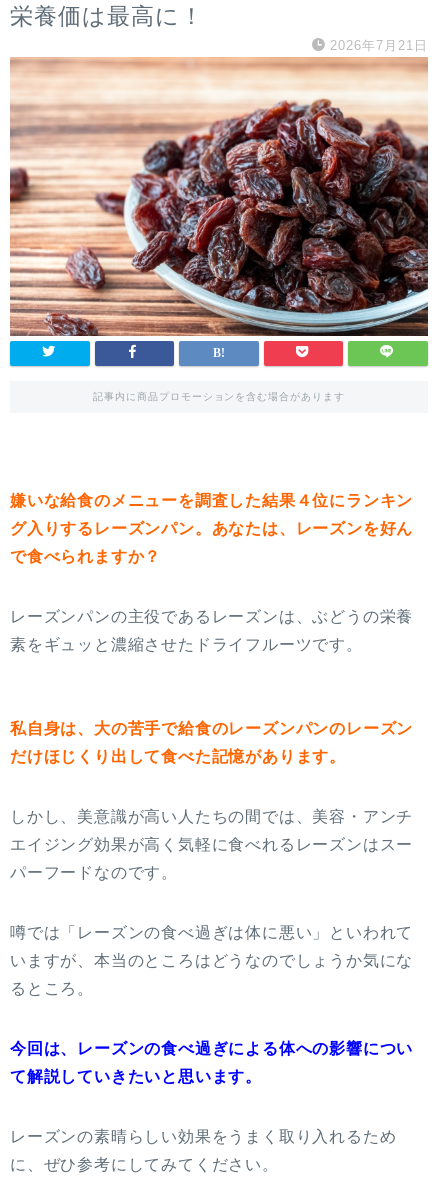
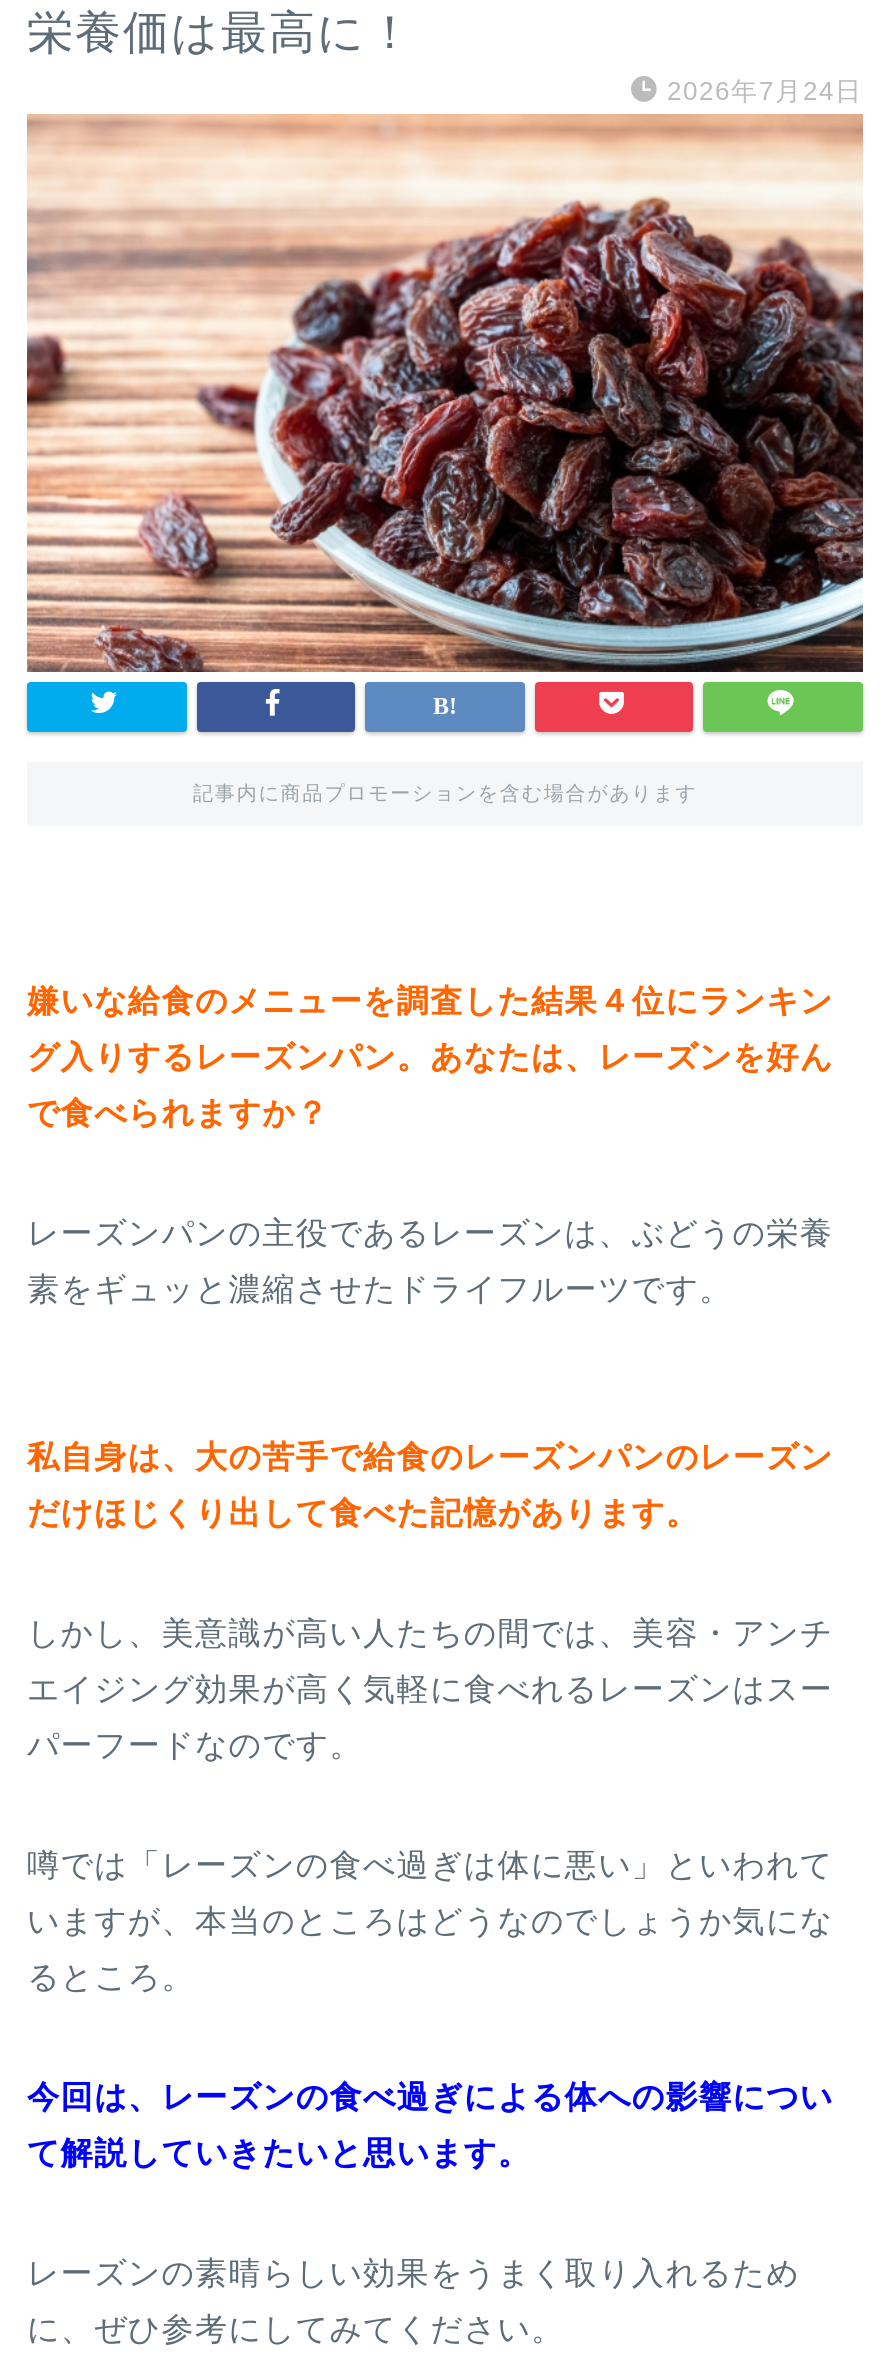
[330,38,428,53] 2026年7月21日 -> [667,76,863,106] 2026年7月24日

